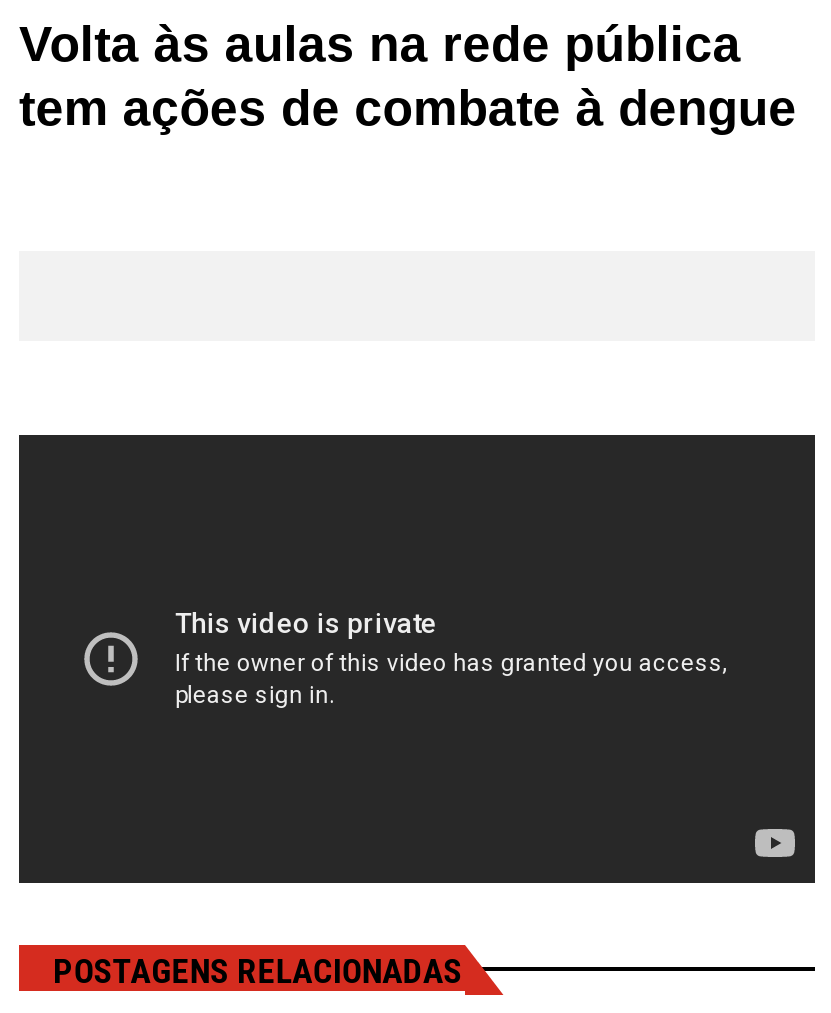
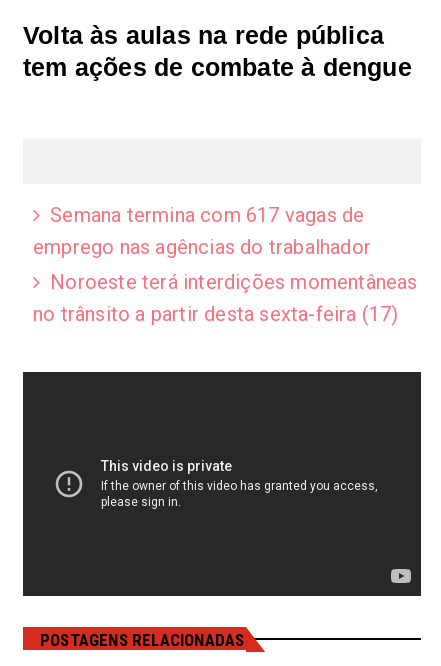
none -> [33,203,418,326] Semana termina com 617 vagas de | emprego nas agências do trabalhador | Noroeste terá interdições momentâneas | no trânsito a partir desta sexta-feira (17)

